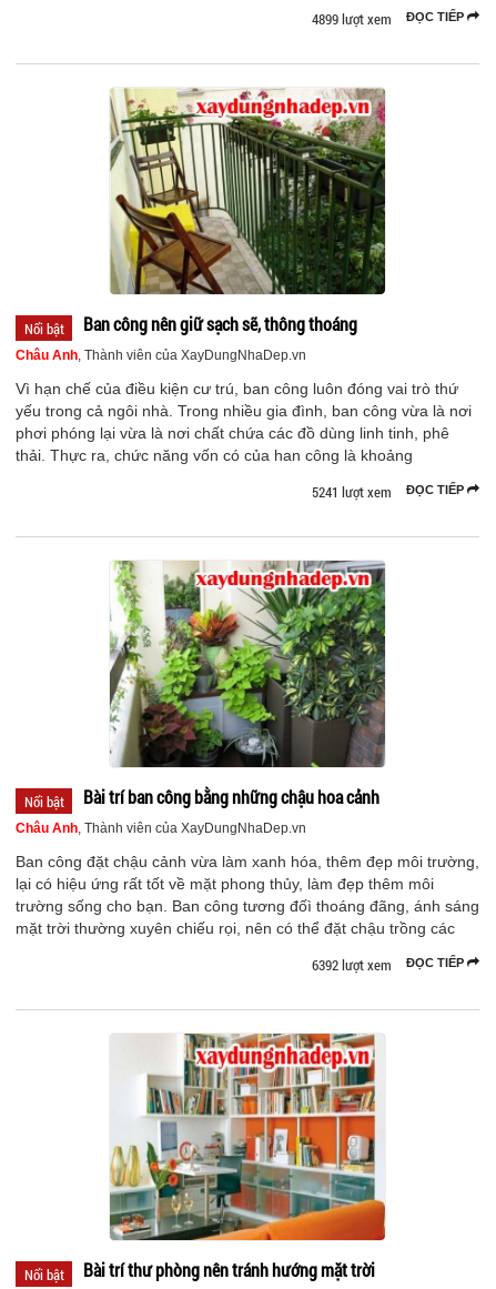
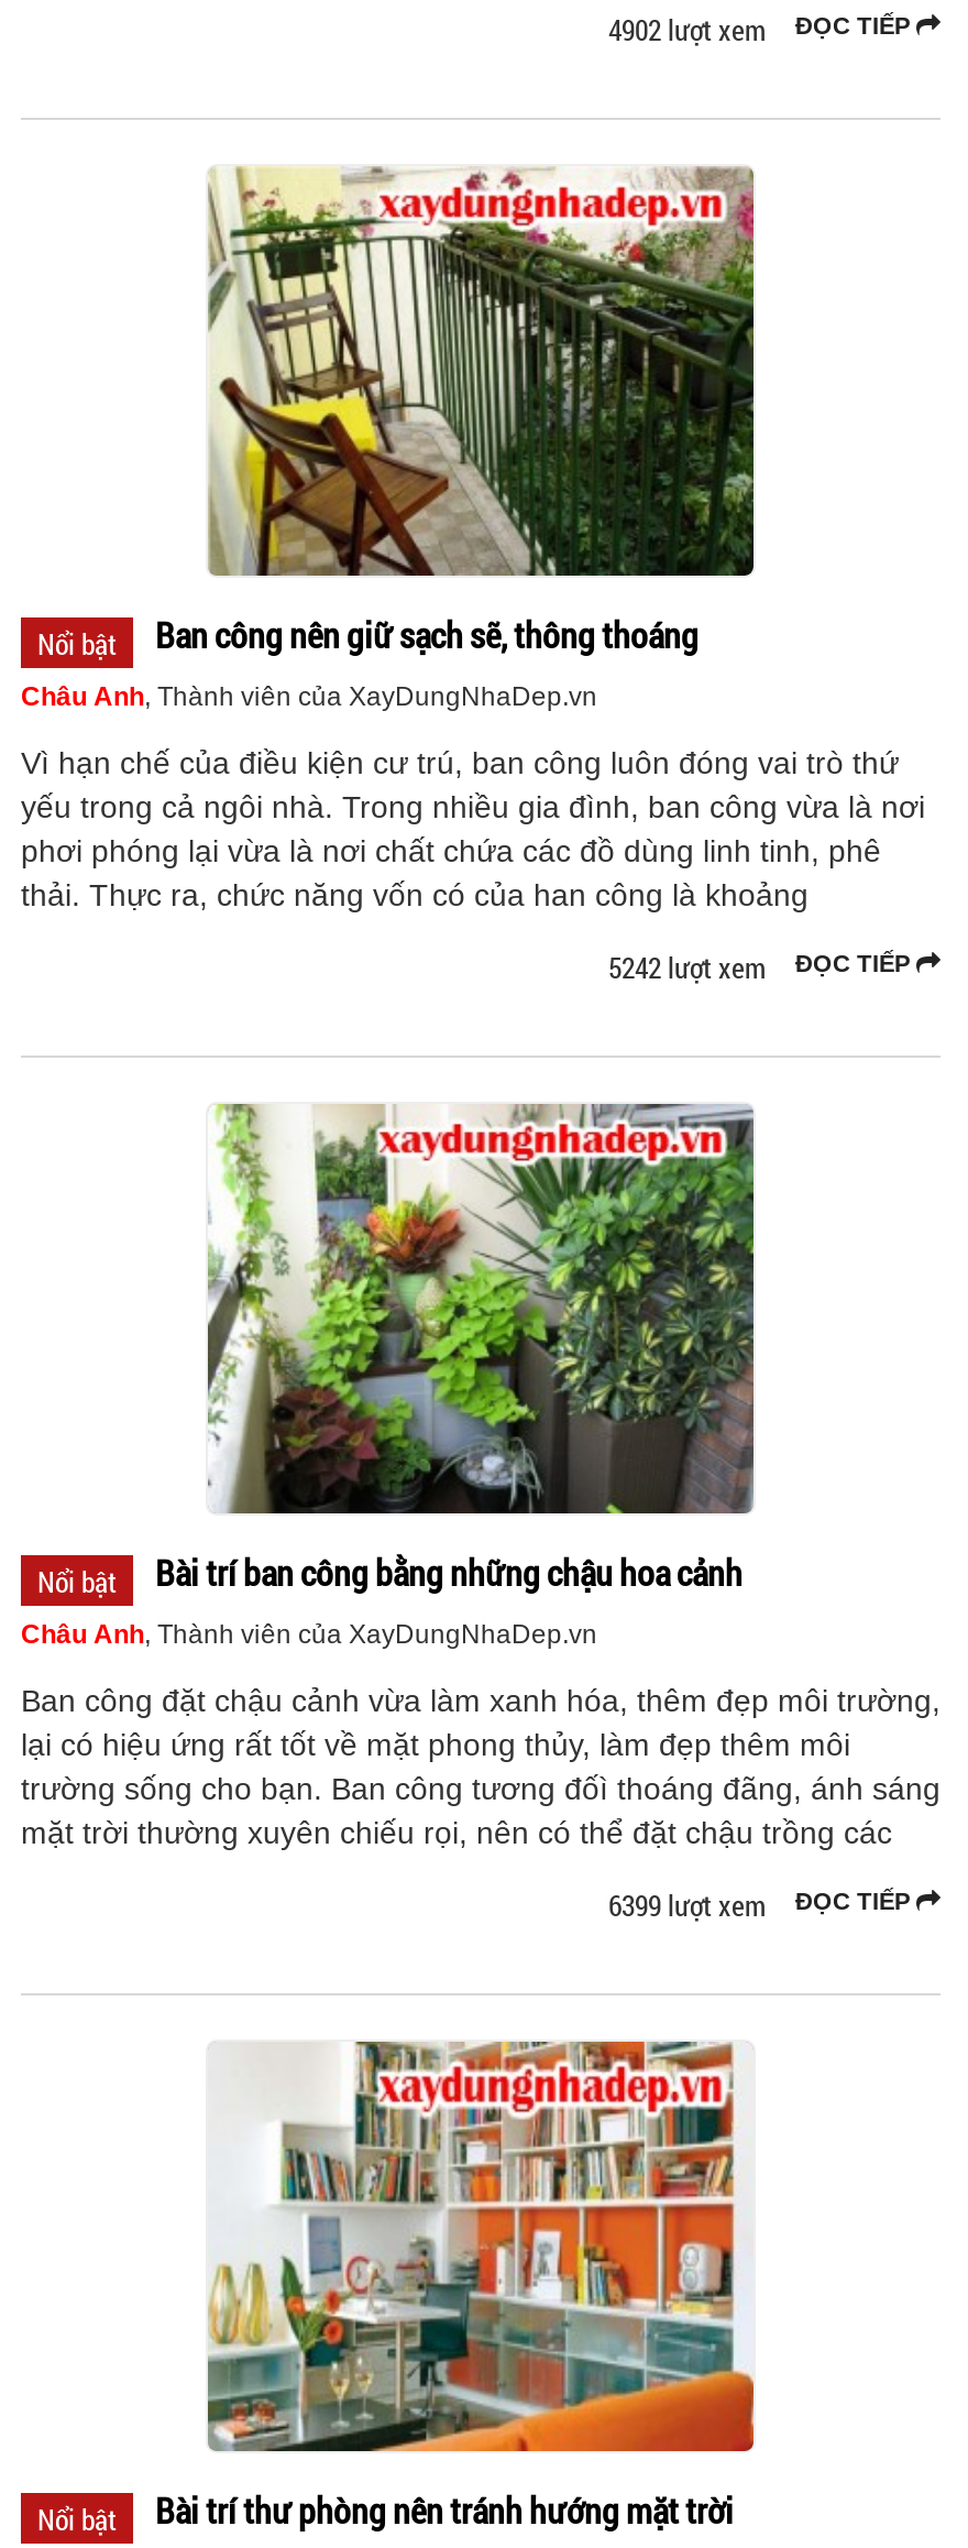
[312,9,467,29] 4899 lượt xem ĐỌC TIẾP -> [608,10,916,50] 4902 lượt xem ĐỌC TIẾP
[312,482,467,502] 5241 lượt xem ĐỌC TIẾP -> [608,948,916,987] 5242 lượt xem ĐỌC TIẾP
[312,955,467,975] 6392 lượt xem ĐỌC TIẾP -> [608,1885,916,1925] 6399 lượt xem ĐỌC TIẾP

